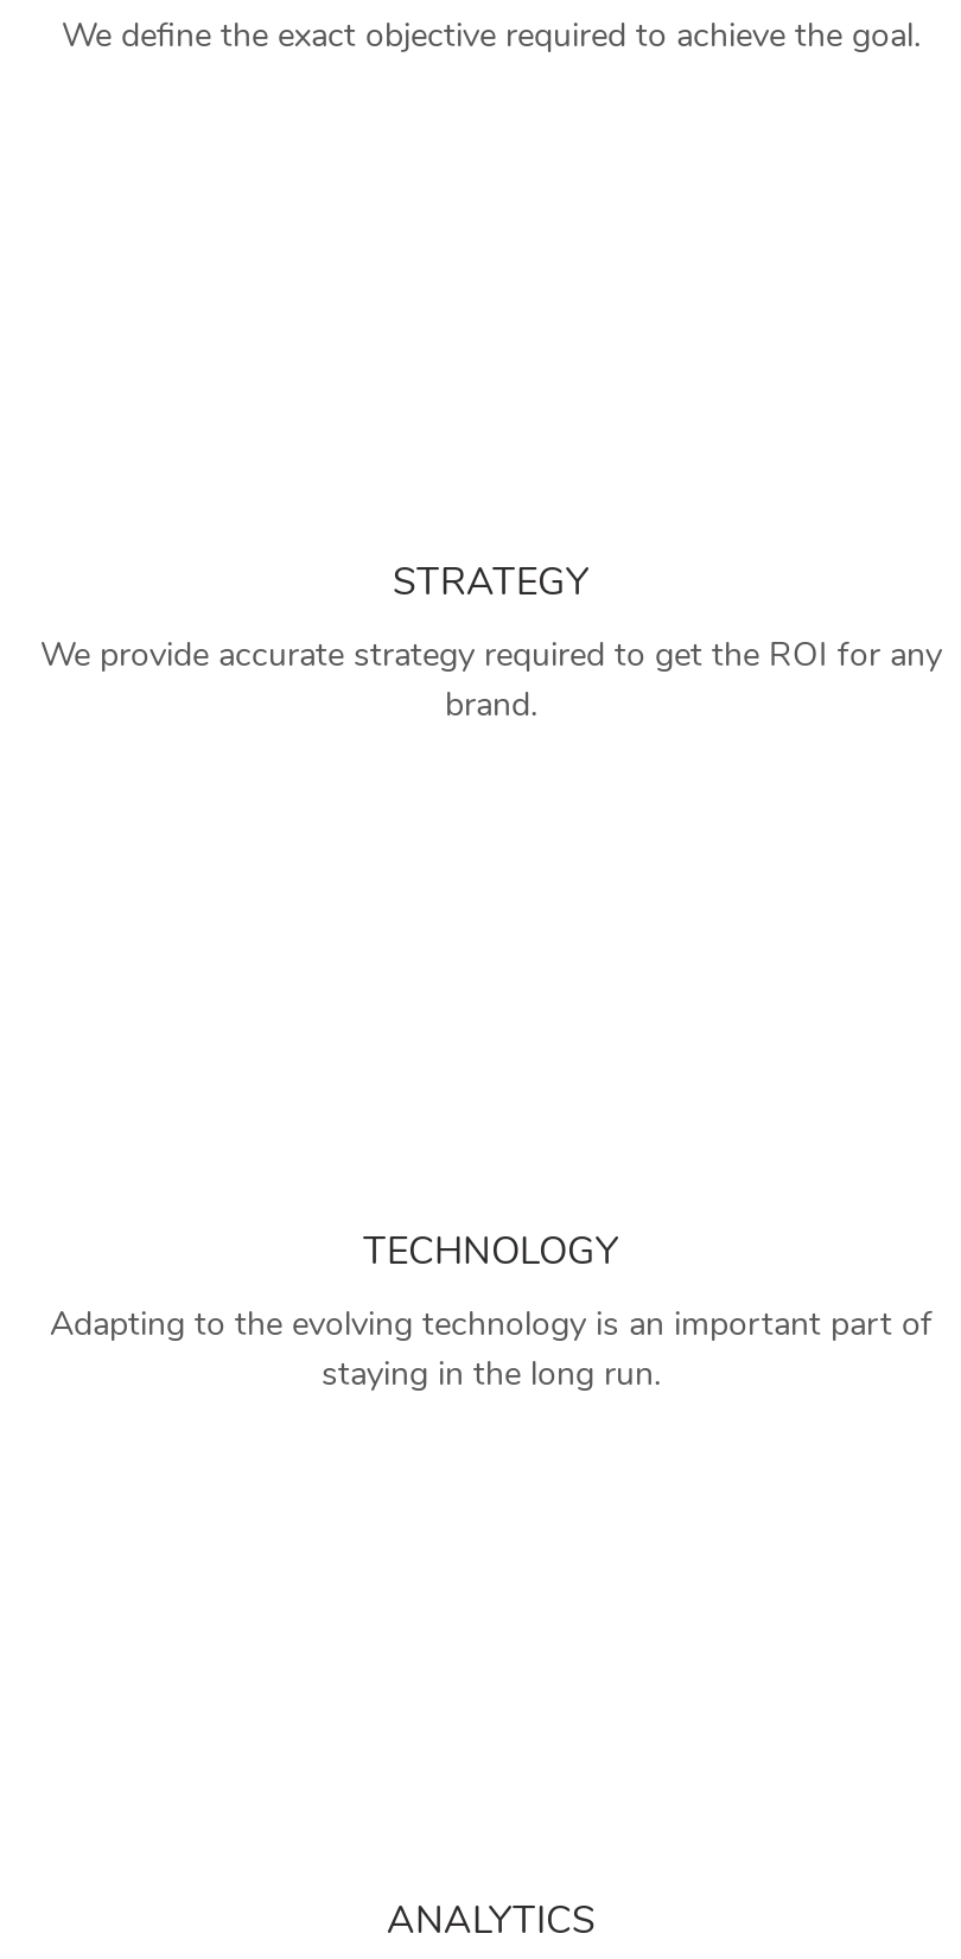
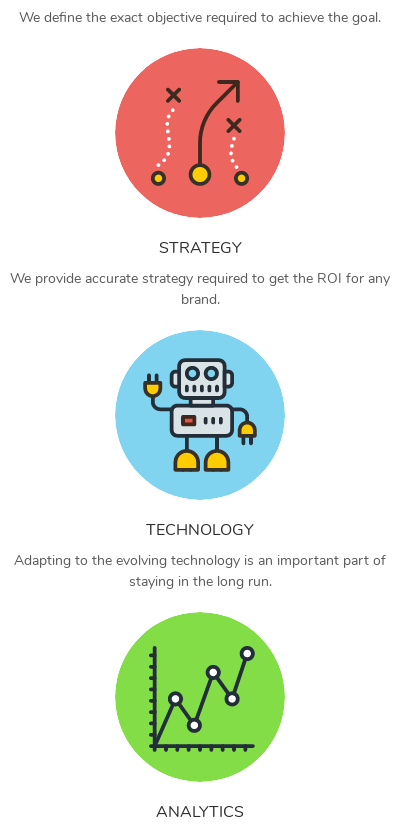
none -> [114,47,286,219] [image]
none -> [114,329,286,501] [image]
none -> [114,611,286,783] [image]

